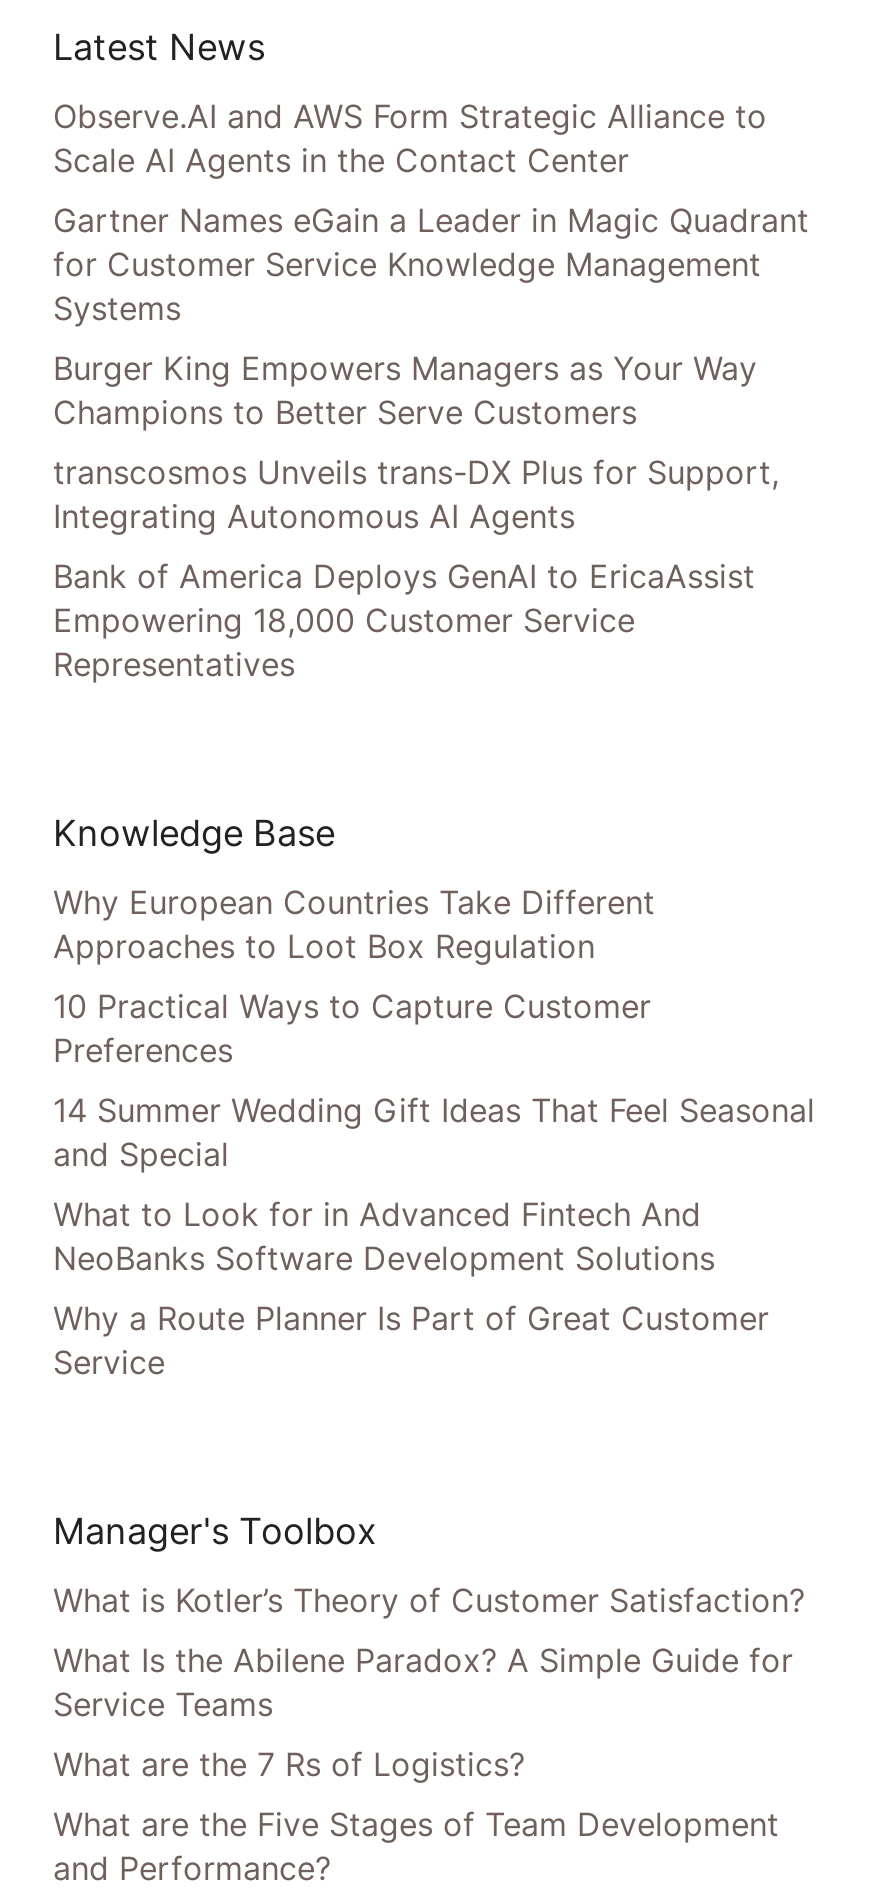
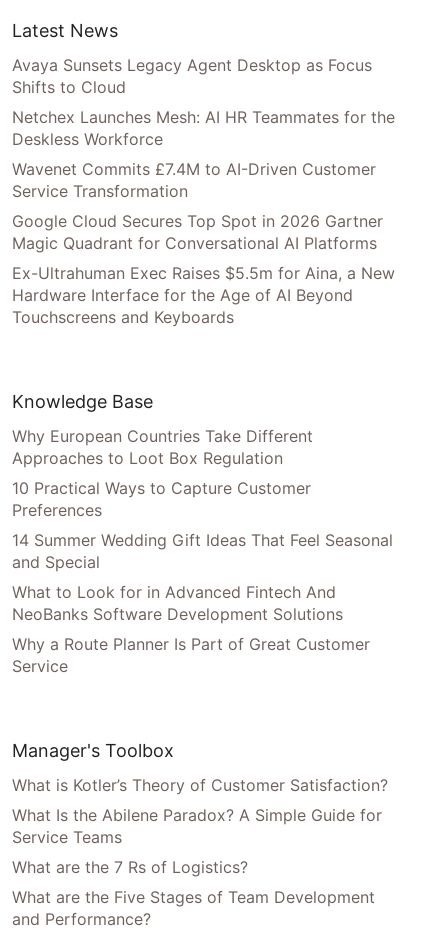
[53,96,767,180] Observe.AI and AWS Form Strategic Alliance to | Scale AI Agents in the Contact Center -> [12,55,372,97] Avaya Sunsets Legacy Agent Desktop as Focus | Shifts to Cloud
[53,200,809,328] Gartner Names eGain a Leader in Magic Quadrant | for Customer Service Knowledge Management | Systems -> [12,107,395,149] Netchex Launches Mesh: AI HR Teammates for the | Deskless Workforce
[53,348,757,432] Burger King Empowers Managers as Your Way | Champions to Better Serve Customers -> [12,159,376,201] Wavenet Commits £7.4M to AI-Driven Customer | Service Transformation
[53,452,779,536] transcosmos Unveils trans-DX Plus for Support, | Integrating Autonomous AI Agents -> [12,211,383,253] Google Cloud Secures Top Spot in 2026 Gartner | Magic Quadrant for Conversational AI Platforms
[53,556,755,684] Bank of America Deploys GenAI to EricaAssist | Empowering 18,000 Customer Service | Representatives -> [12,263,395,327] Ex-Ultrahuman Exec Raises $5.5m for Aina, a New | Hardware Interface for the Age of AI Beyond | Touchscreens and Keyboards

